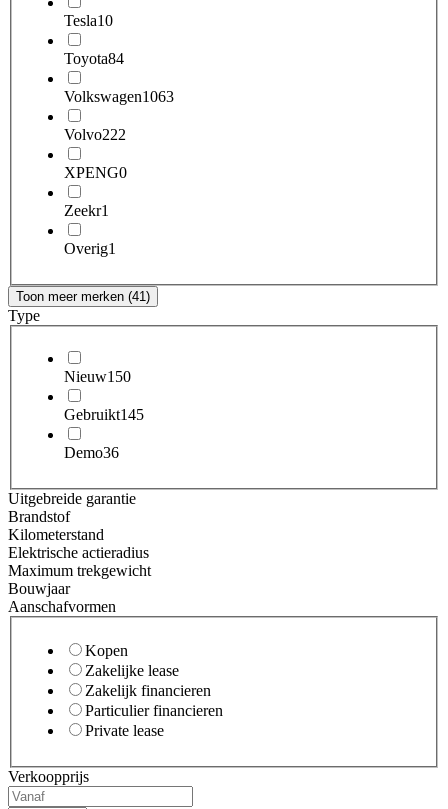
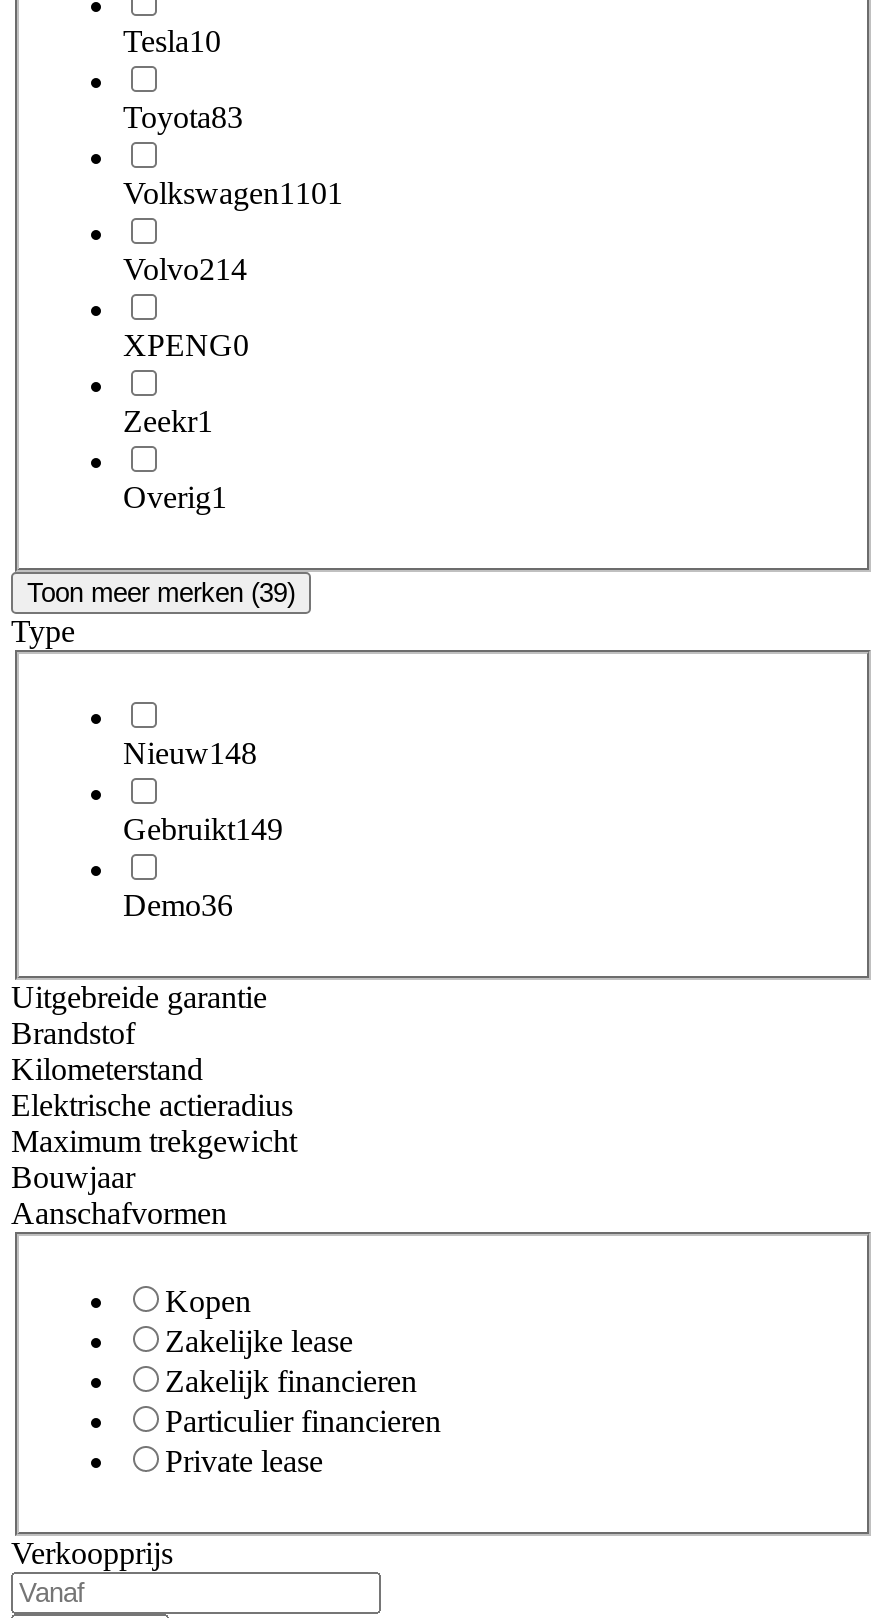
[64,50,124,67] Toyota84 -> [123,99,243,133] Toyota83
[64,88,174,105] Volkswagen1063 -> [123,175,343,209] Volkswagen1101
[64,126,126,143] Volvo222 -> [123,251,247,285] Volvo214
[16,289,150,304] Toon meer merken (41) -> [27,577,295,607] Toon meer merken (39)
[64,368,131,385] Nieuw150 -> [123,736,257,770] Nieuw148
[64,406,144,423] Gebruikt145 -> [123,812,283,846] Gebruikt149

